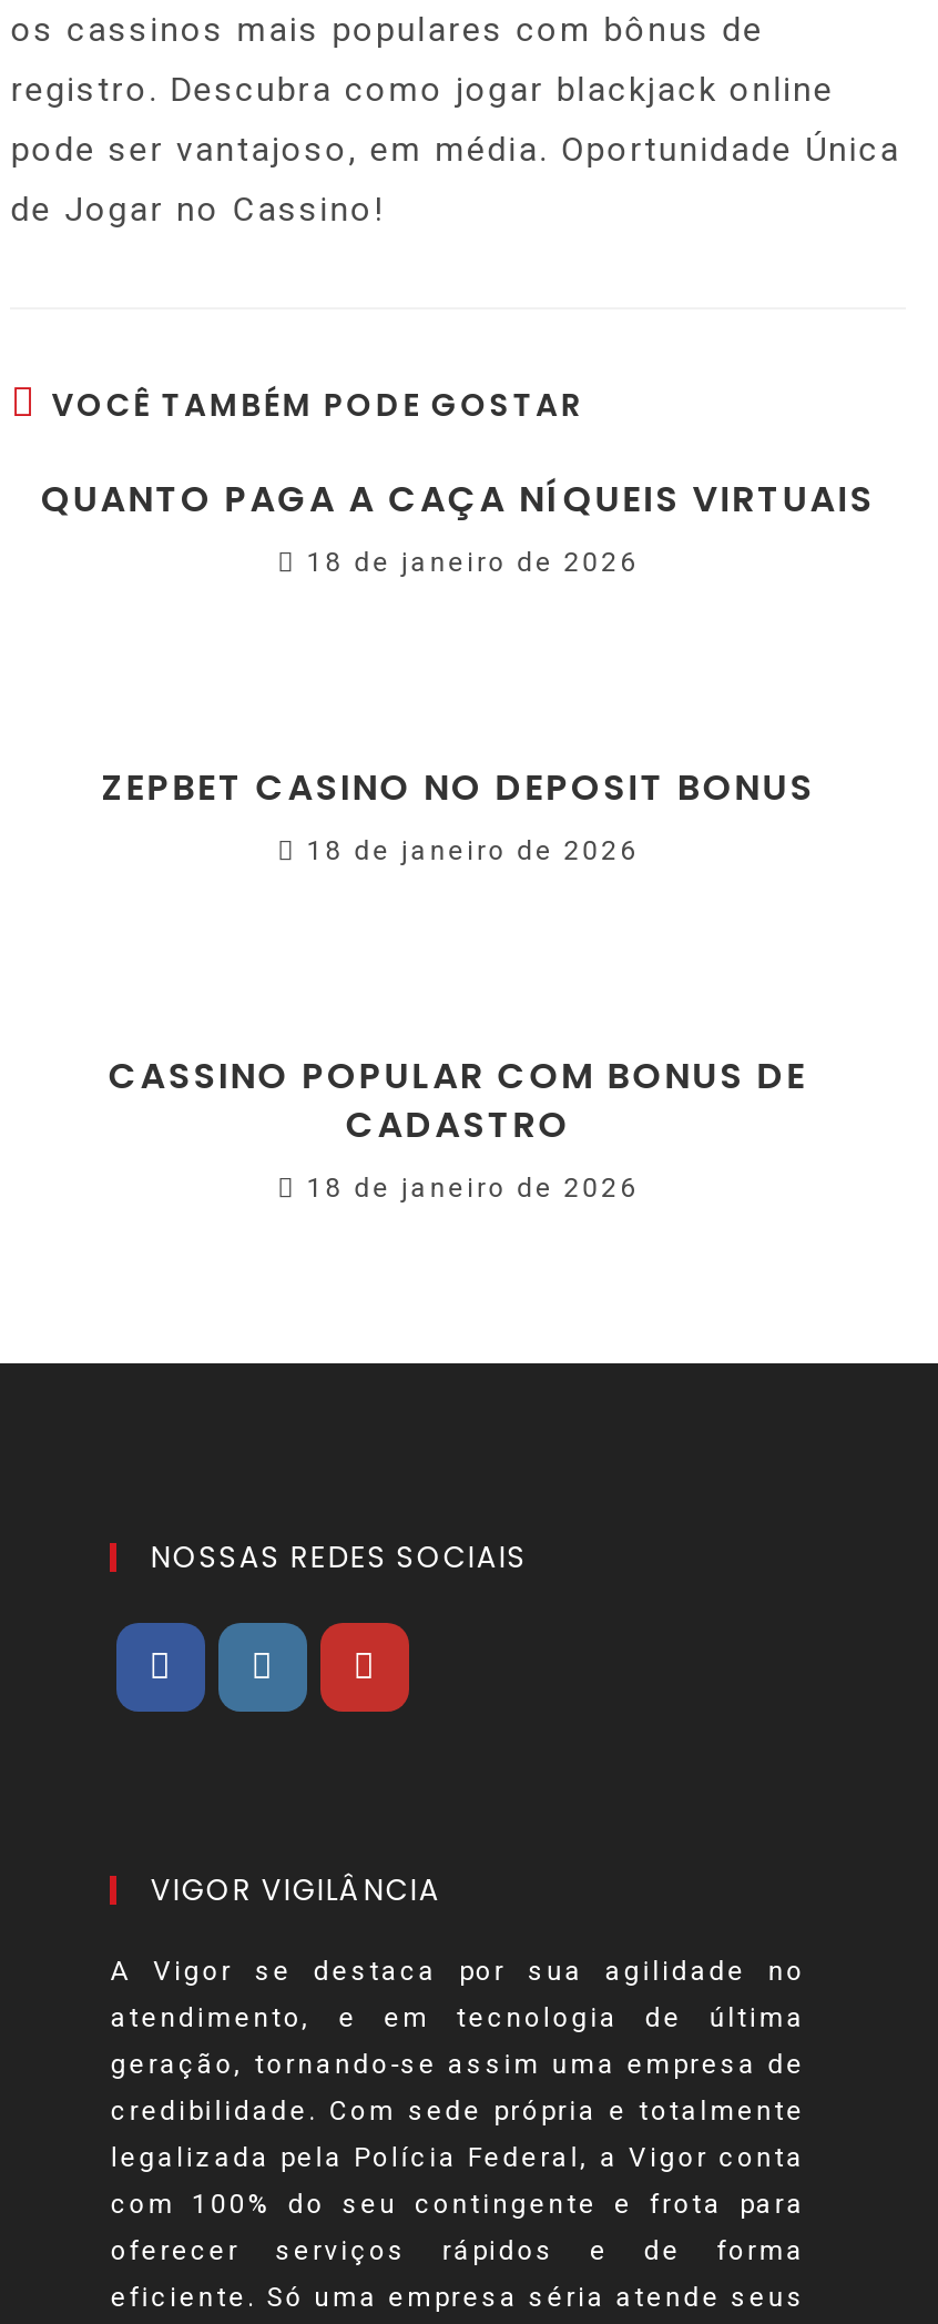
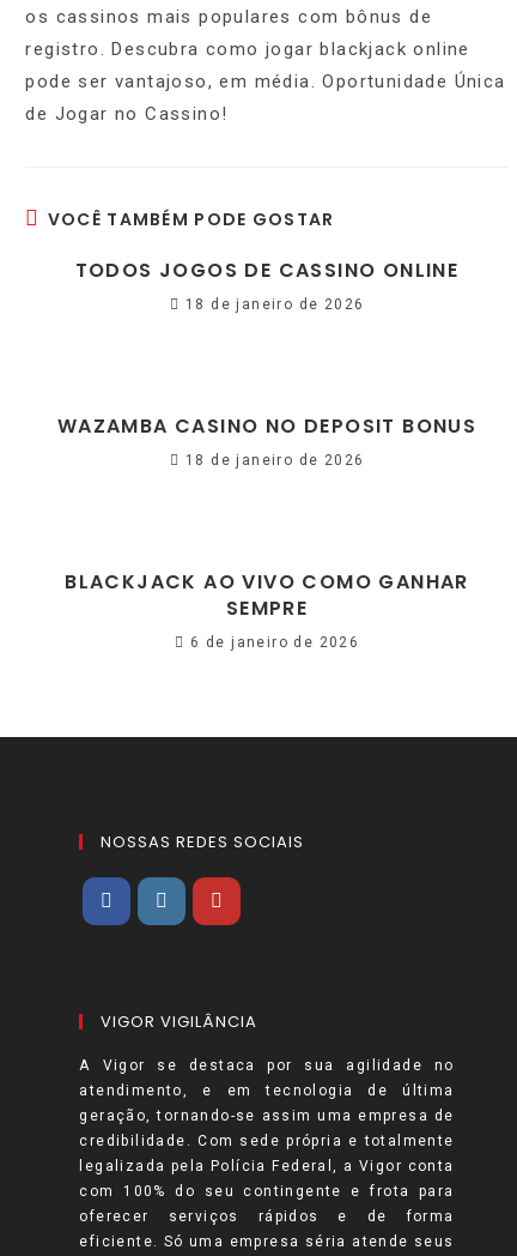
[41,474,875,525] QUANTO PAGA A CAÇA NÍQUEIS VIRTUAIS -> [75,256,459,284] TODOS JOGOS DE CASSINO ONLINE
[101,762,815,813] ZEPBET CASINO NO DEPOSIT BONUS -> [57,412,477,440] WAZAMBA CASINO NO DEPOSIT BONUS
[108,1051,807,1204] CASSINO POPULAR COM BONUS DE | CADASTRO | 18 de janeiro de 2026 -> [65,568,469,651] BLACKJACK AO VIVO COMO GANHAR | SEMPRE | 6 de janeiro de 2026

